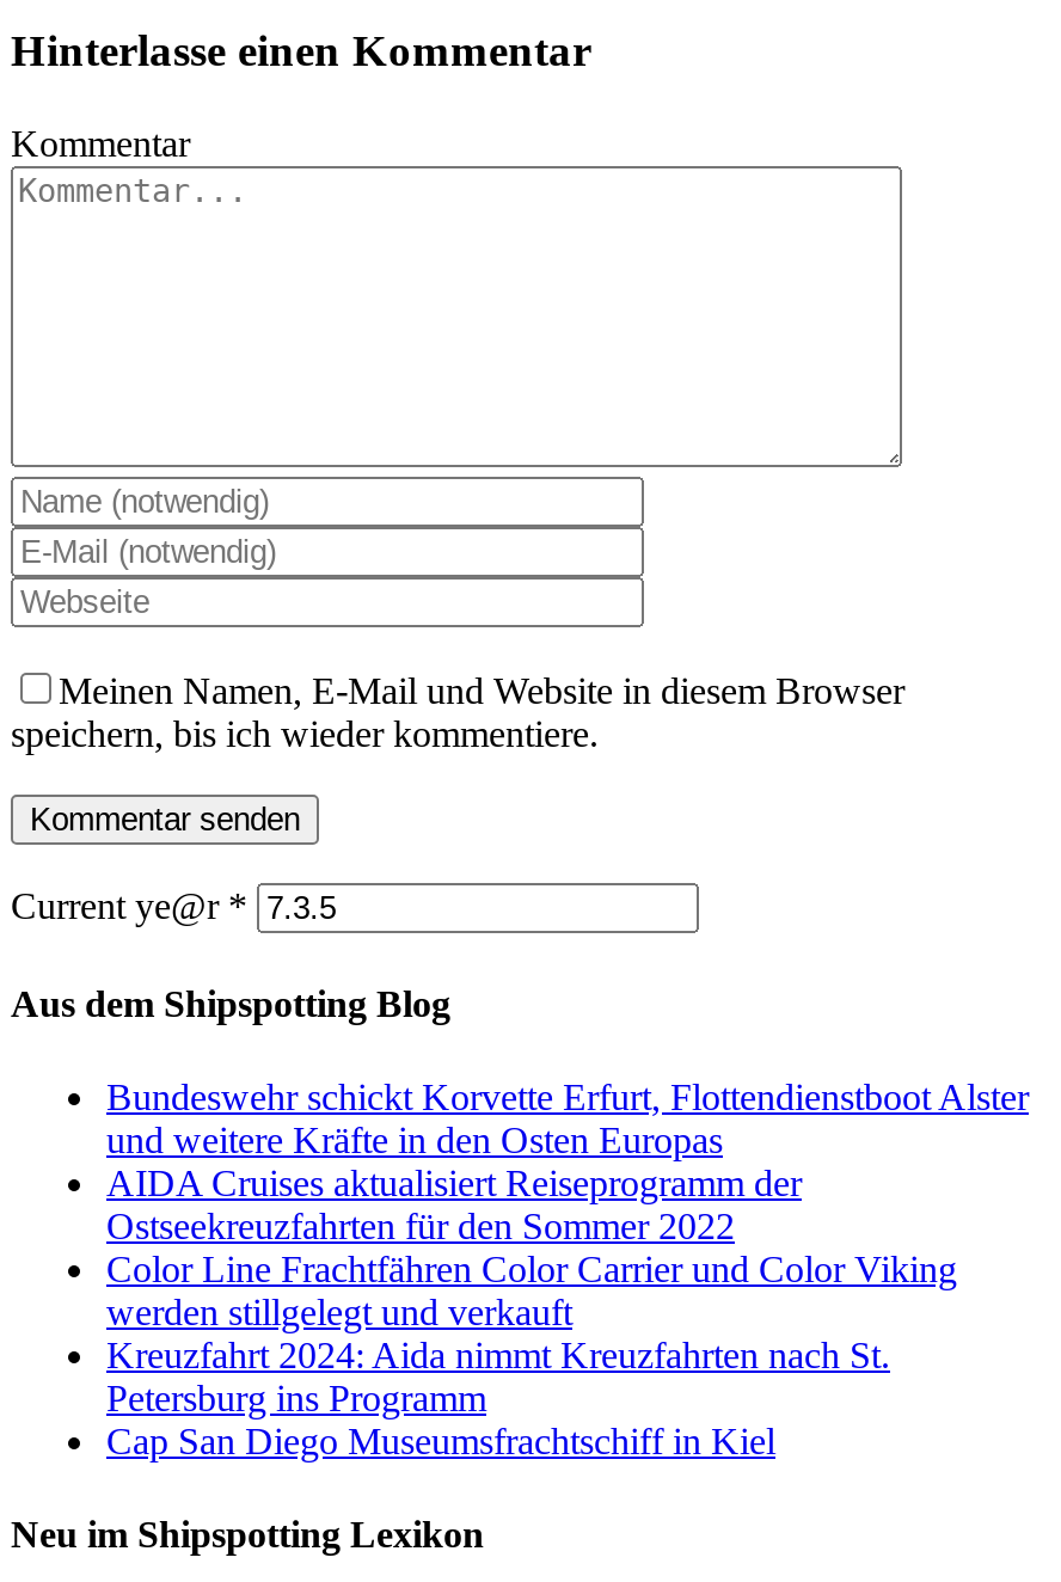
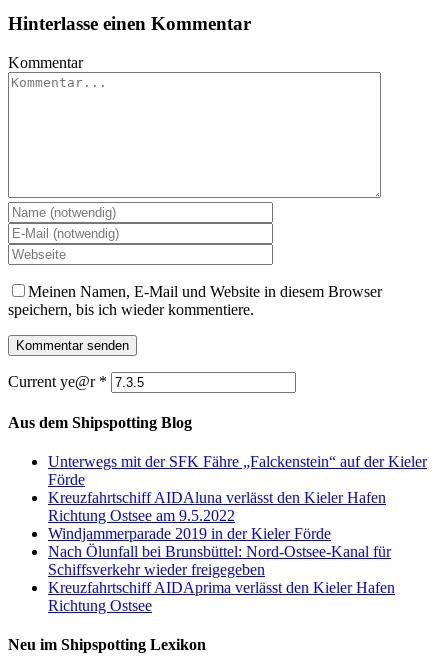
[106,1077,1029,1462] Bundeswehr schickt Korvette Erfurt, Flottendienstboot Alster | und weitere Kräfte in den Osten Europas | AIDA Cruises aktualisiert Reiseprogramm der | Ostseekreuzfahrten für den Sommer 2022 | Color Line Frachtfähren Color Carrier und Color Viking | werden stillgelegt und verkauft | Kreuzfahrt 2024: Aida nimmt Kreuzfahrten nach St. | Petersburg ins Programm | Cap San Diego Museumsfrachtschiff in Kiel -> [48,453,427,614] Unterwegs mit der SFK Fähre „Falckenstein“ auf der Kieler | Förde | Kreuzfahrtschiff AIDAluna verlässt den Kieler Hafen | Richtung Ostsee am 9.5.2022 | Windjammerparade 2019 in der Kieler Förde | Nach Ölunfall bei Brunsbüttel: Nord-Ostsee-Kanal für | Schiffsverkehr wieder freigegeben | Kreuzfahrtschiff AIDAprima verlässt den Kieler Hafen | Richtung Ostsee

